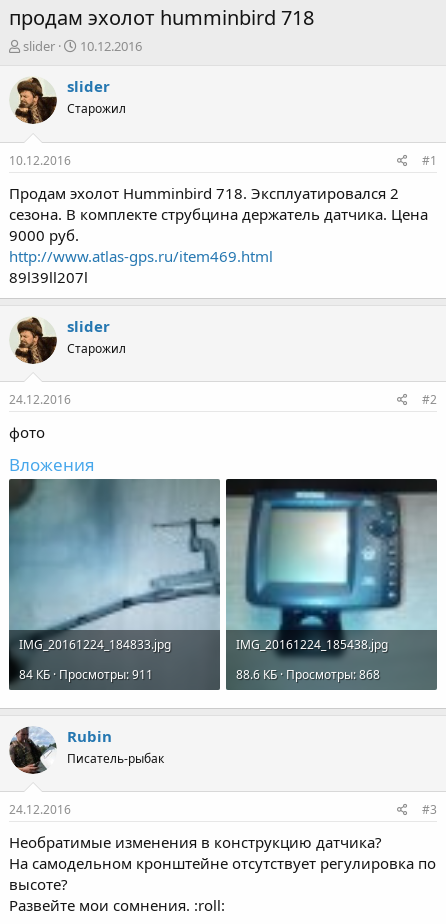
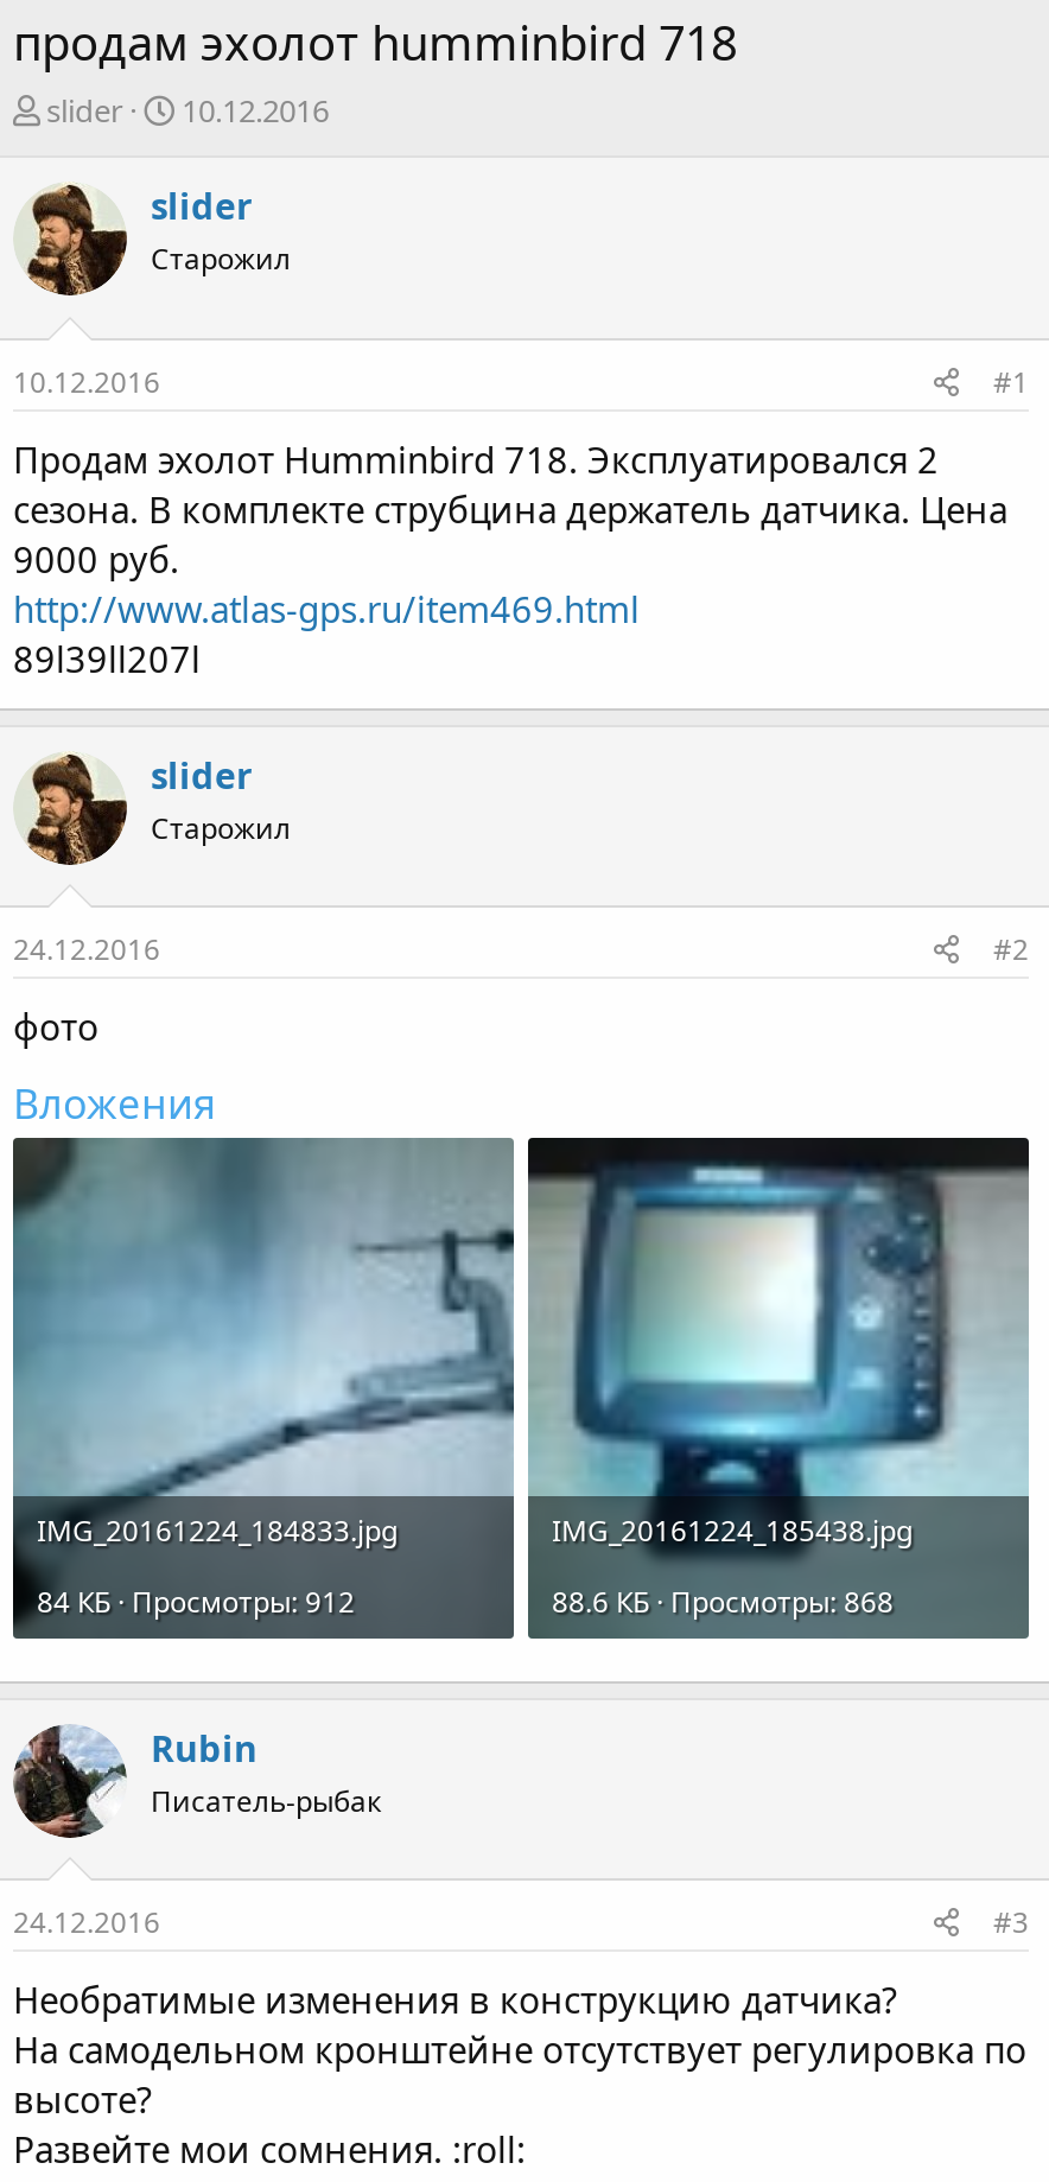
[19,666,153,683] 84 КБ · Просмотры: 911 -> [37,1581,355,1622] 84 КБ · Просмотры: 912

